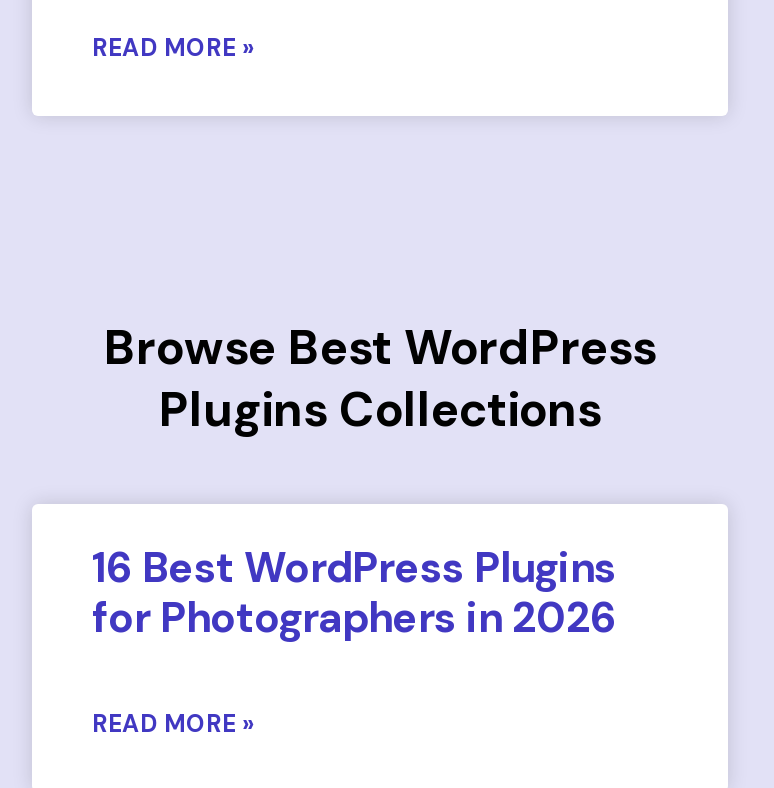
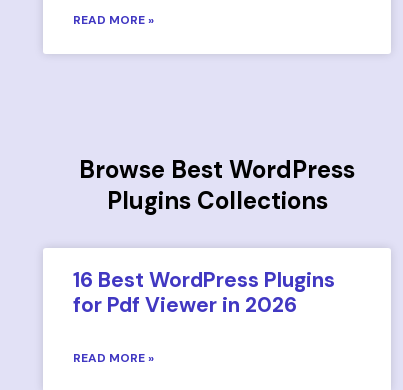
[92,590,616,646] for Photographers in 2026 -> [73,291,297,319] for Pdf Viewer in 2026

